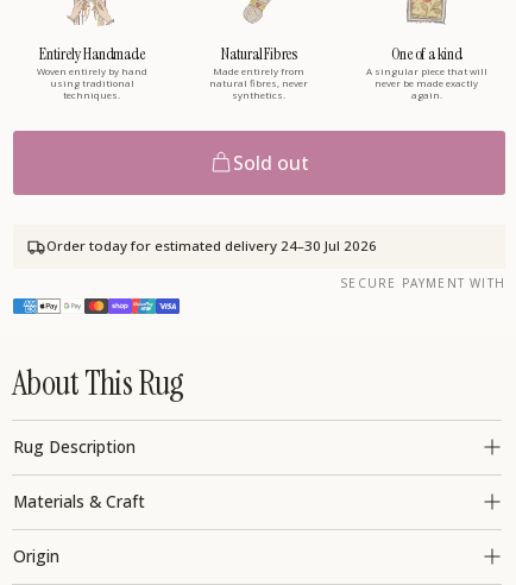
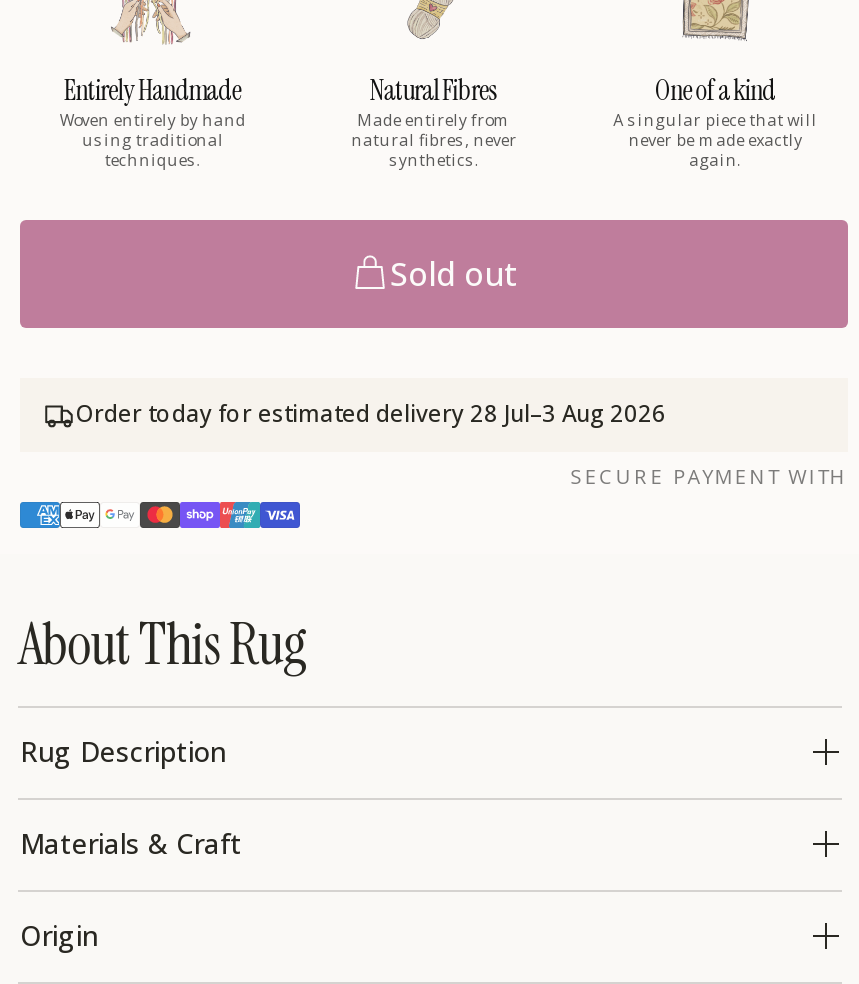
[46,237,377,255] Order today for estimated delivery 24–30 Jul 2026 -> [76,399,666,429] Order today for estimated delivery 28 Jul–3 Aug 2026

